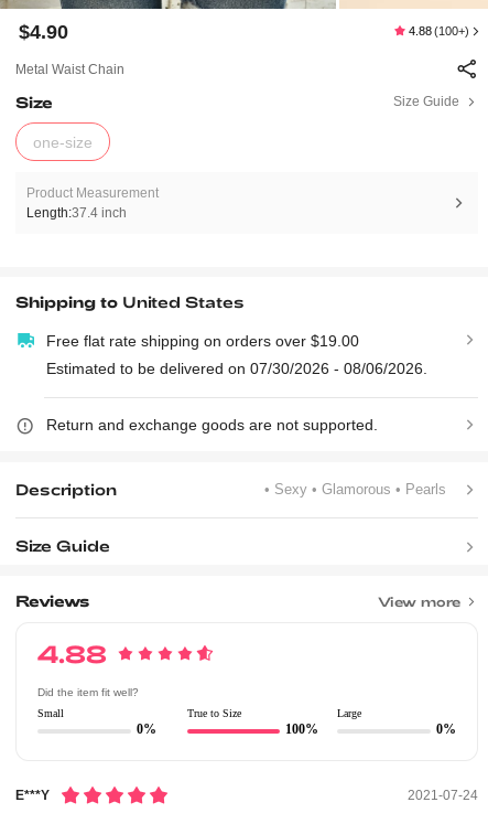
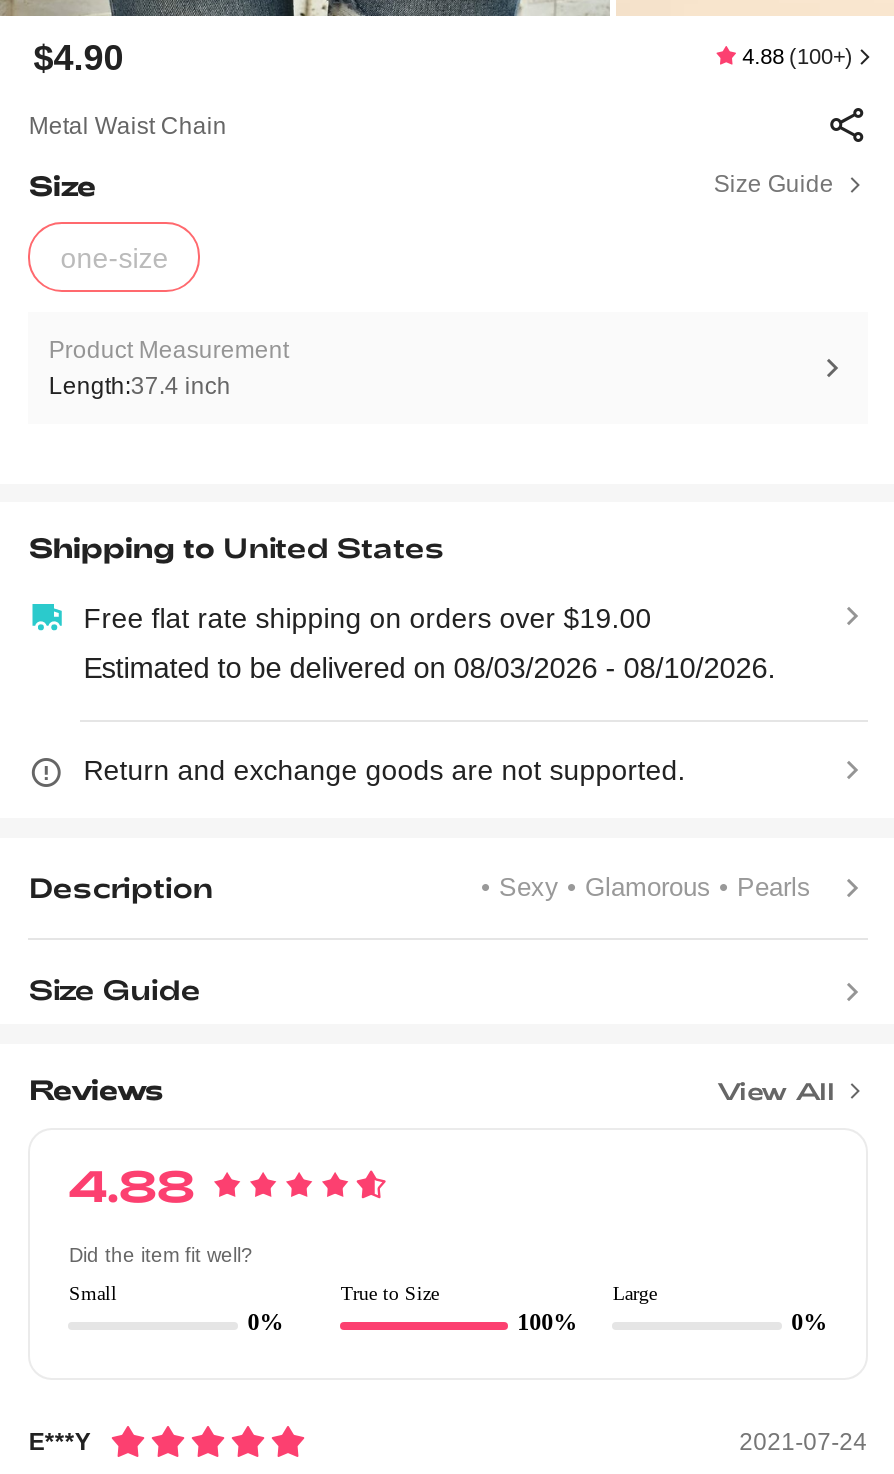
[46,360,427,377] Estimated to be delivered on 07/30/2026 - 08/06/2026. -> [83,652,775,684] Estimated to be delivered on 08/03/2026 - 08/10/2026.
[378,593,460,609] View more -> [717,1076,835,1104] View All

